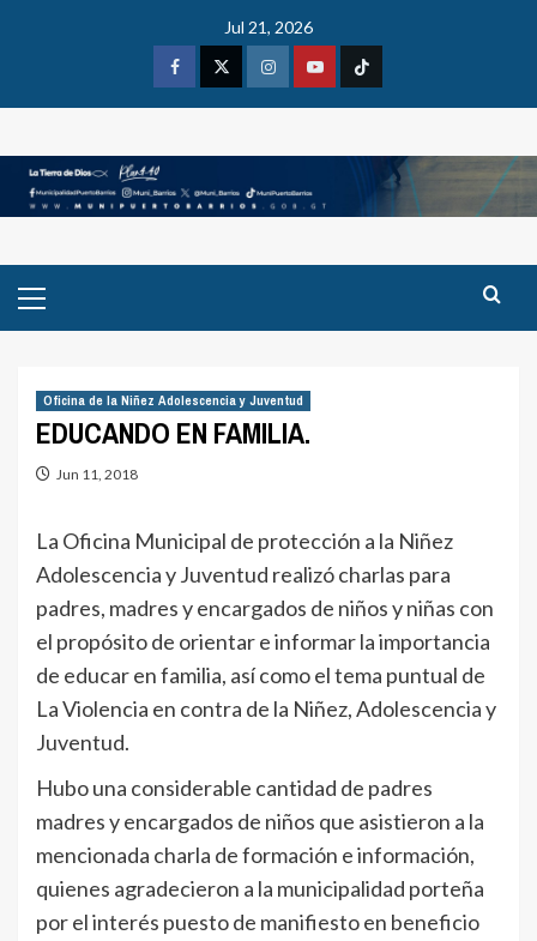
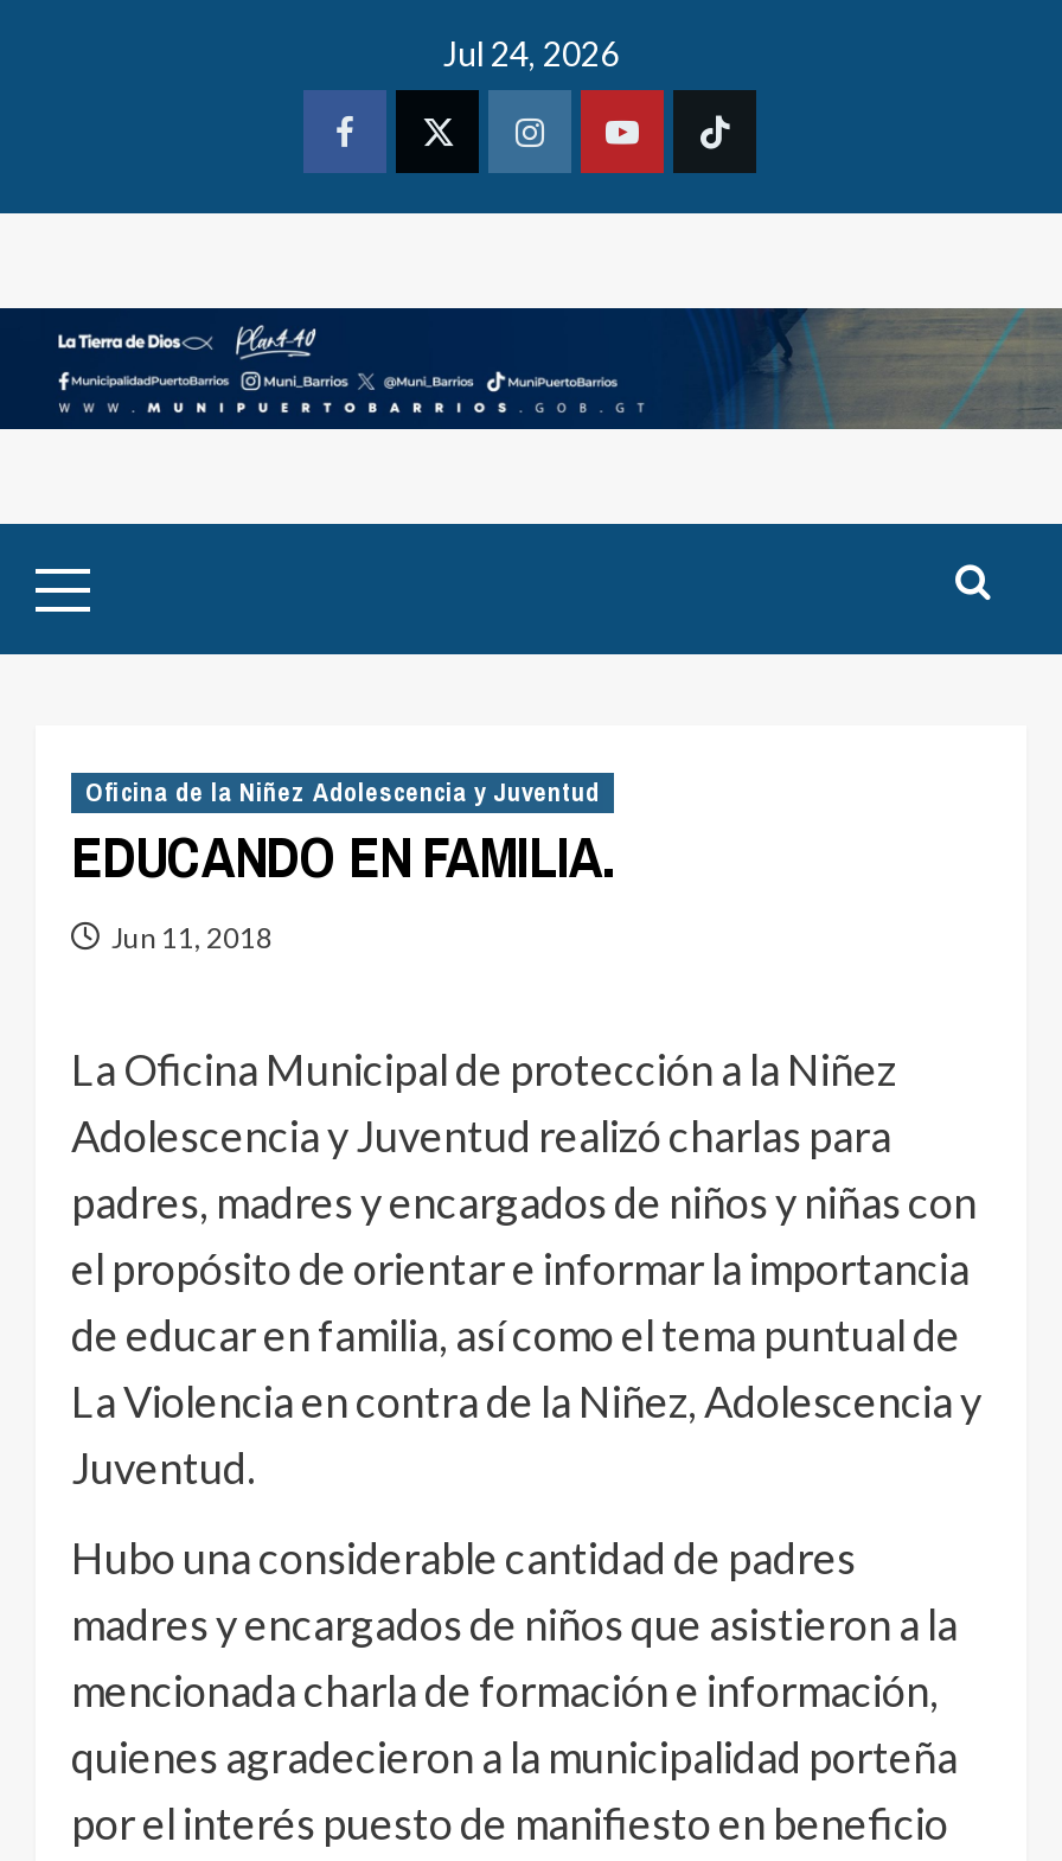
[224,17,313,37] Jul 21, 2026 -> [443,33,619,73] Jul 24, 2026

